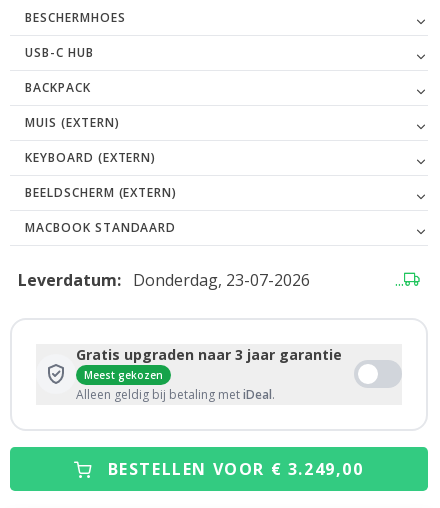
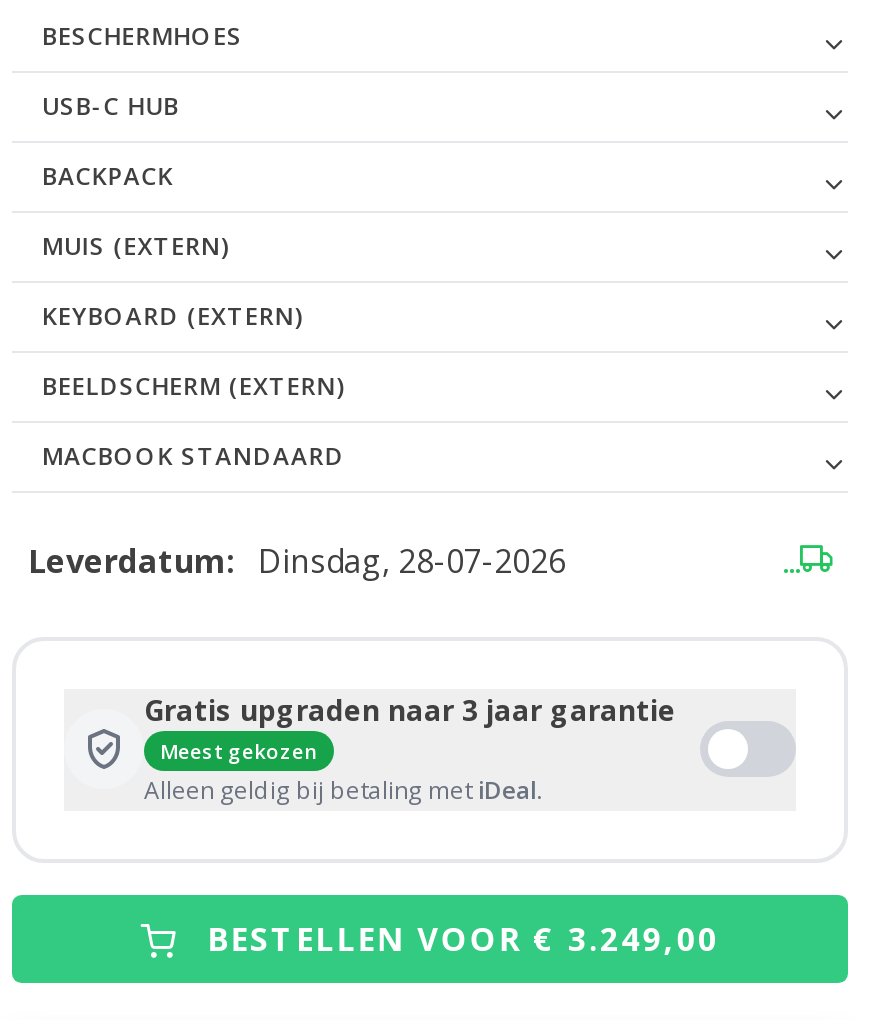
[18,269,310,291] Leverdatum: Donderdag, 23-07-2026 -> [28,539,566,583] Leverdatum: Dinsdag, 28-07-2026

